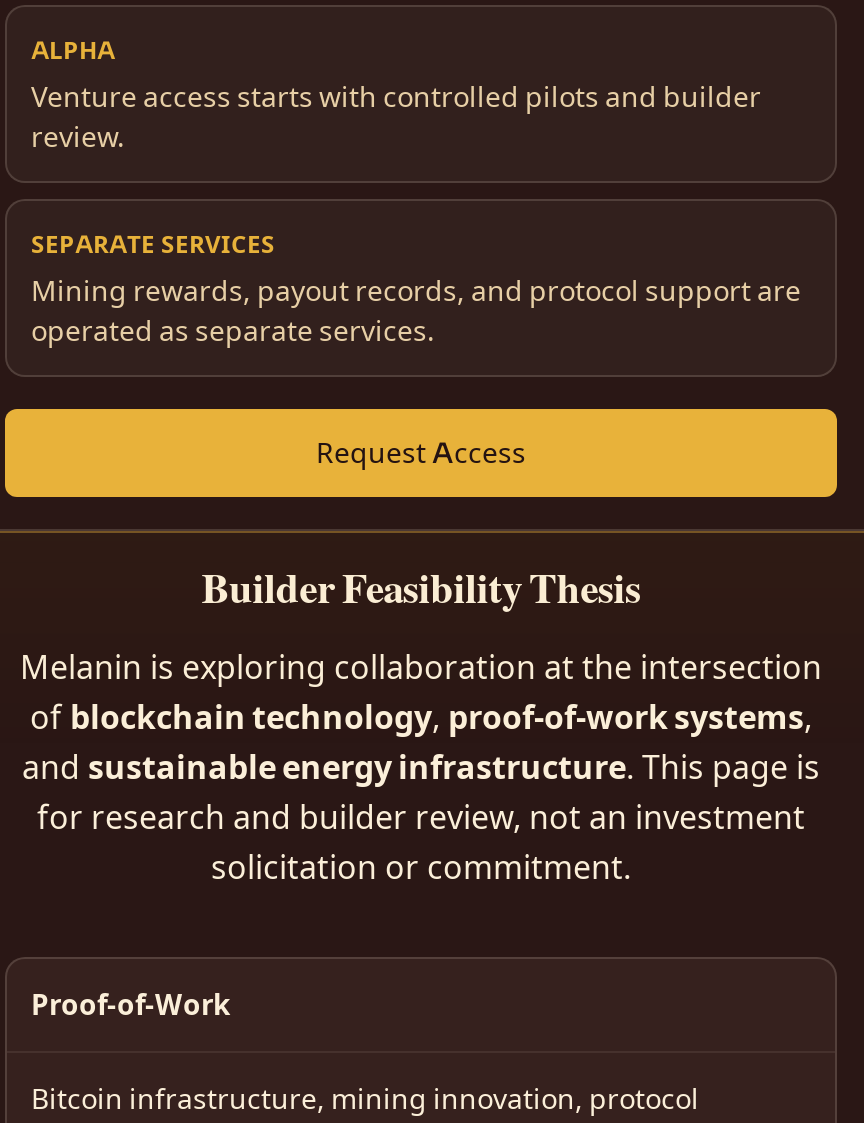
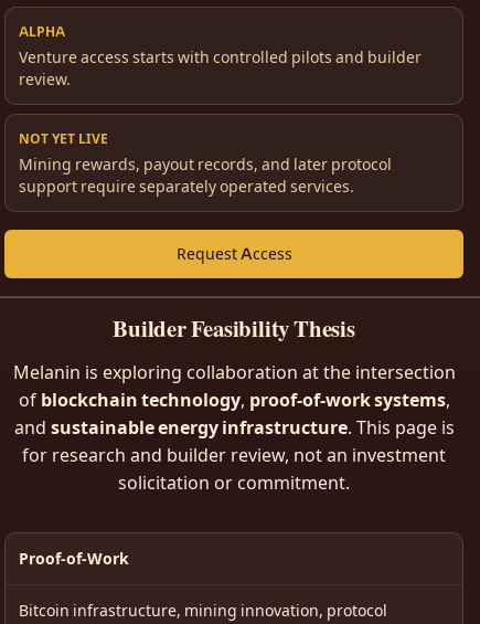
[31,230,801,350] SEPARATE SERVICES | Mining rewards, payout records, and protocol support are | operated as separate services. -> [19,131,392,197] NOT YET LIVE | Mining rewards, payout records, and later protocol | support require separately operated services.

